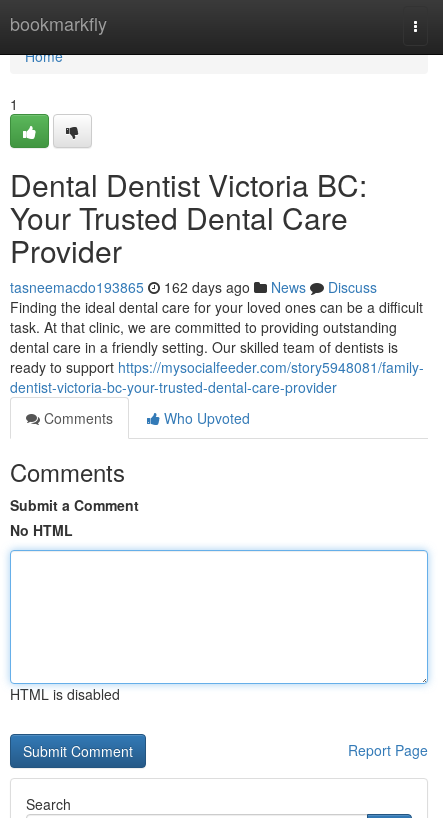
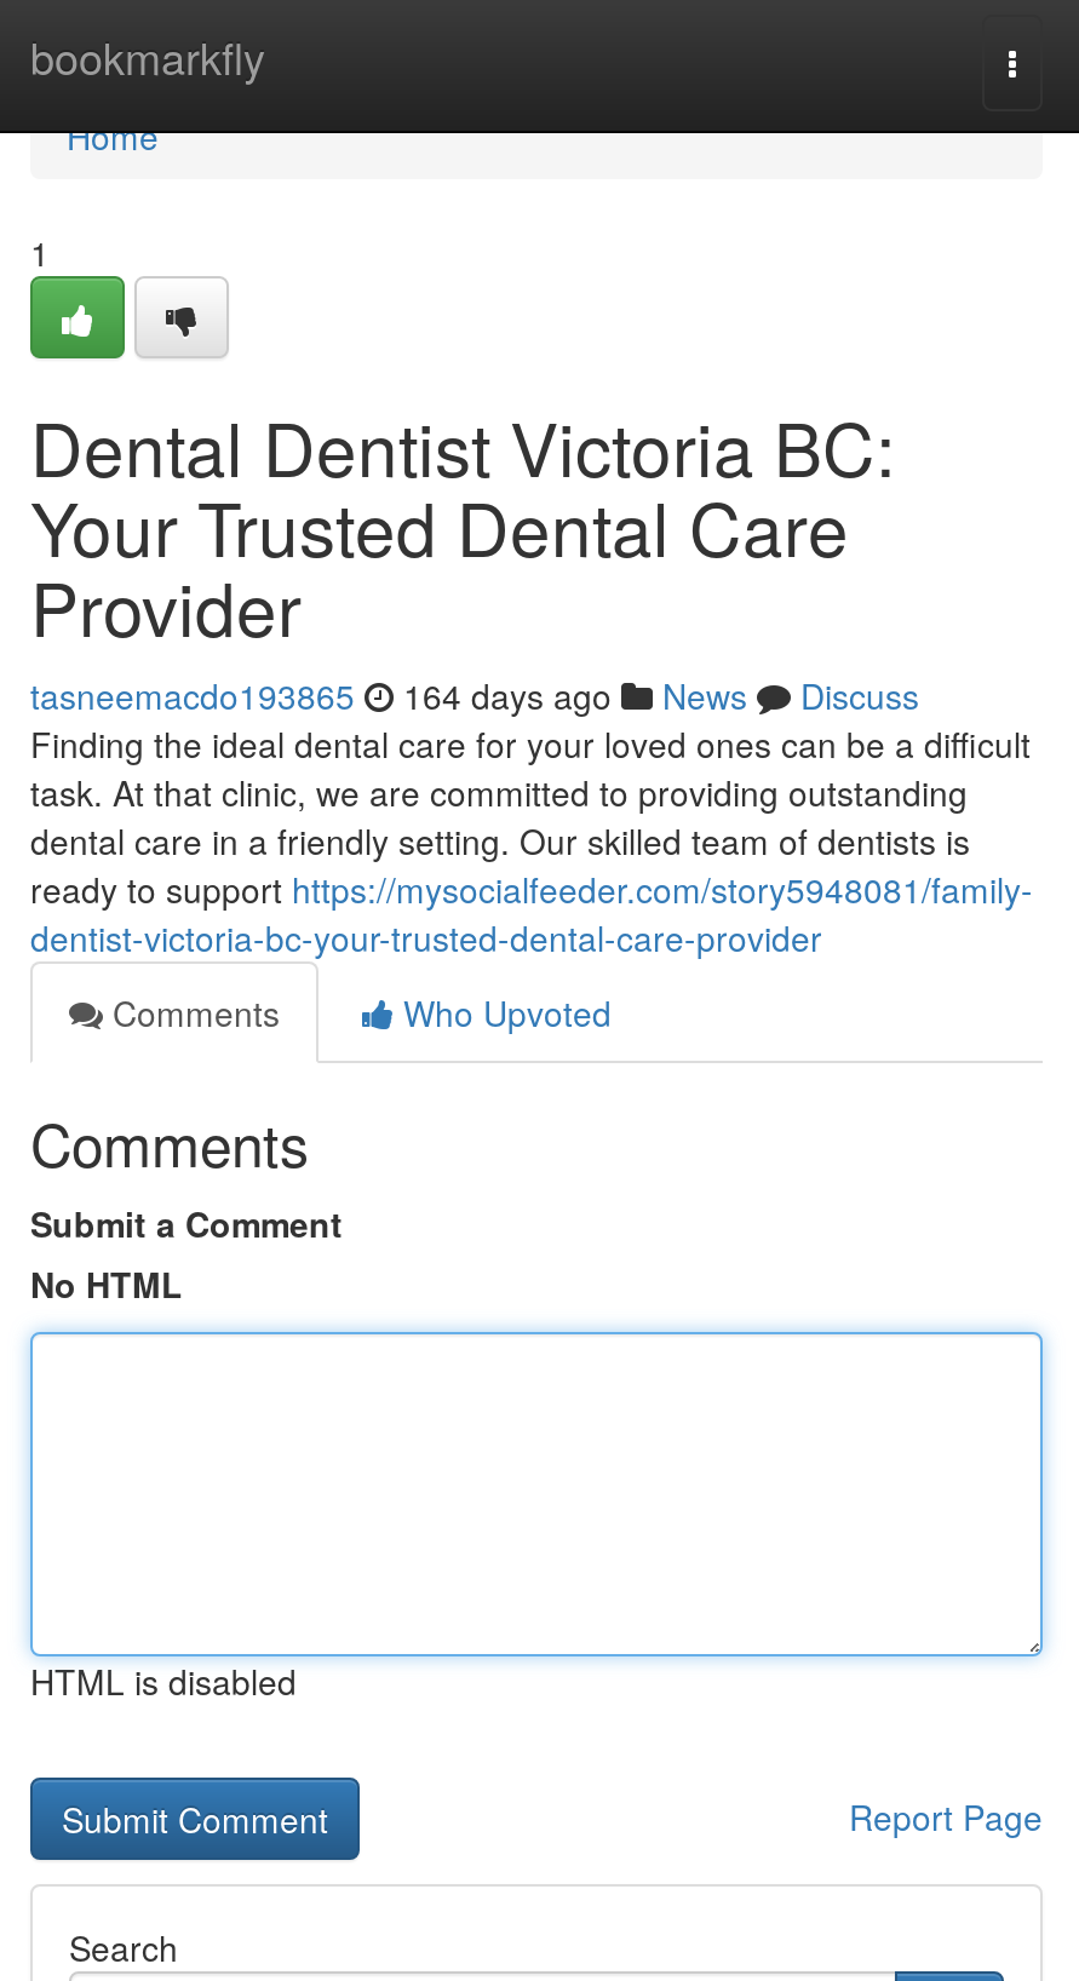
[10,277,377,297] tasneemacdo193865 162 days ago News Discuss -> [30,671,919,719] tasneemacdo193865 164 days ago News Discuss

